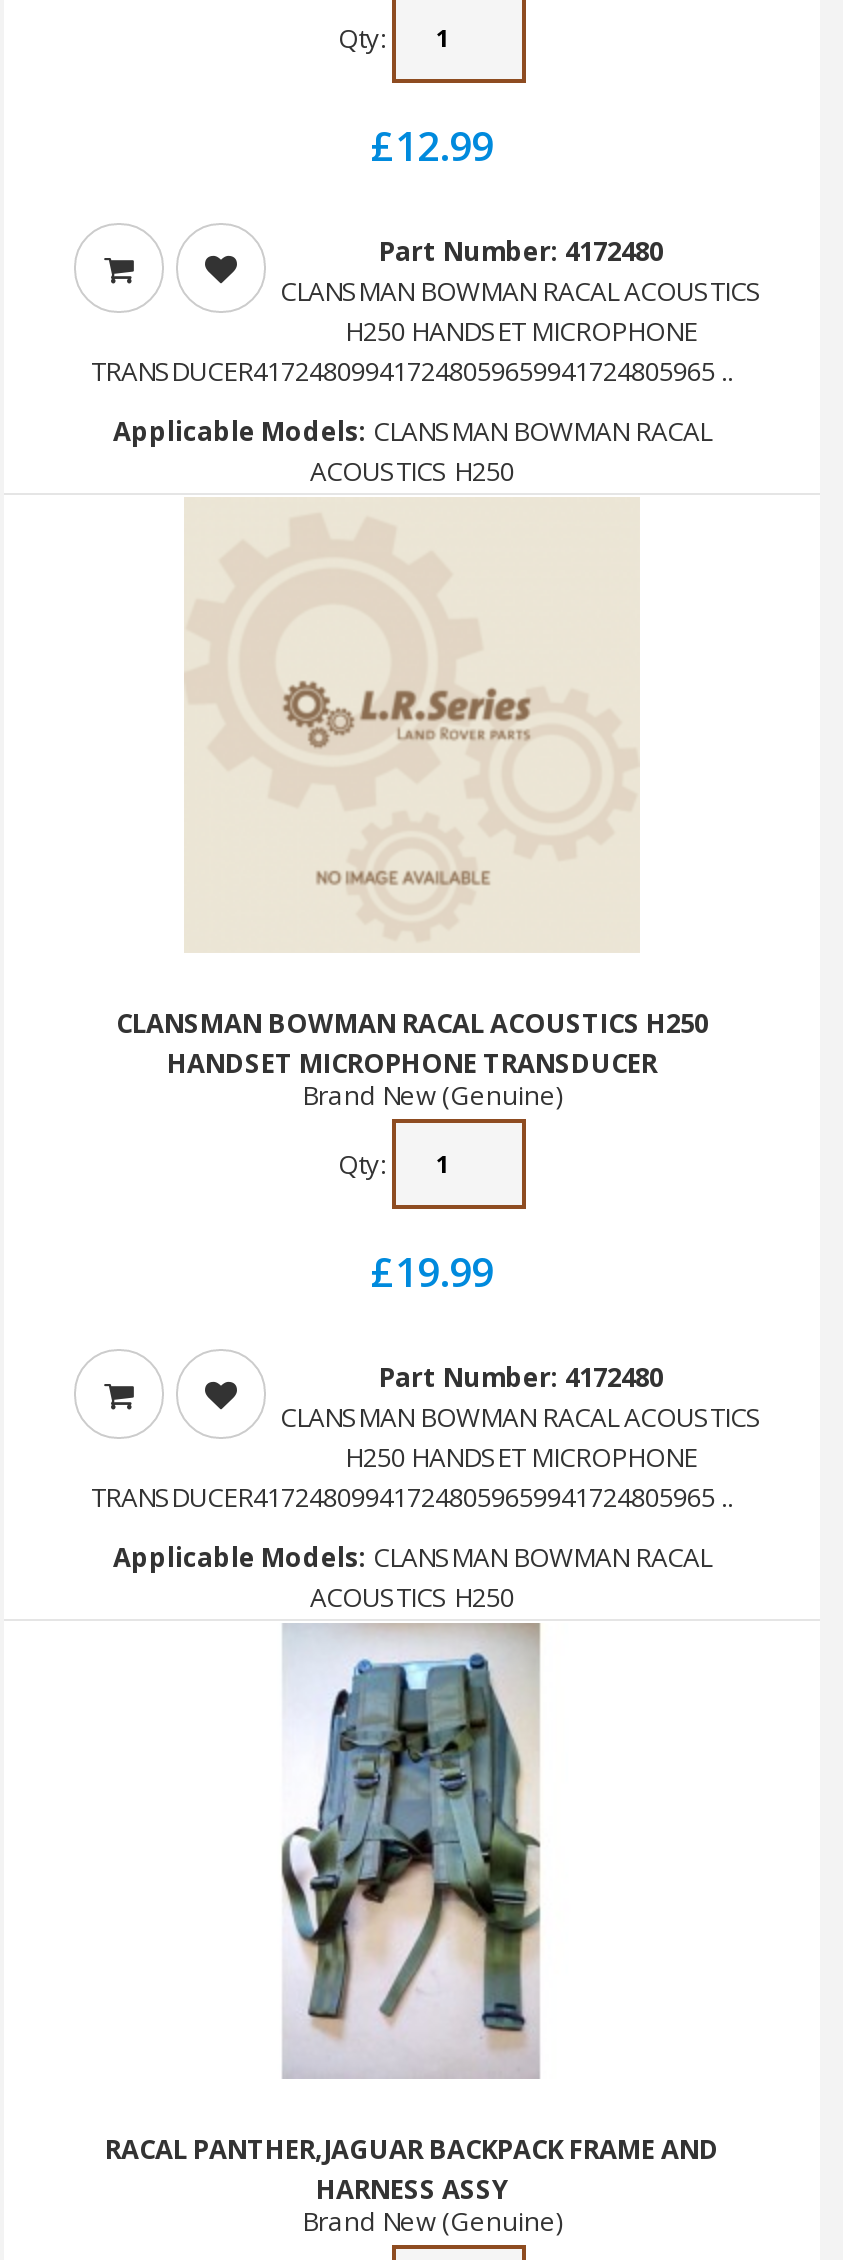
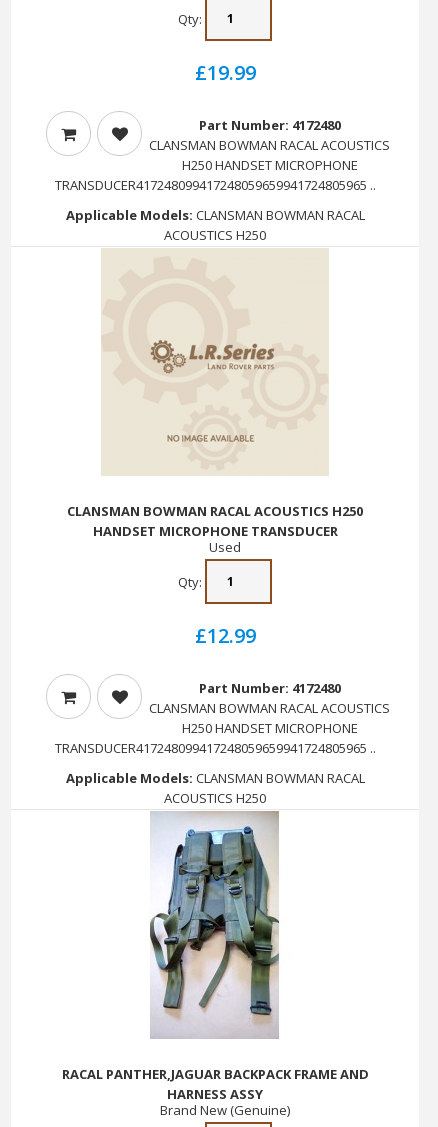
[371,118,493,172] £12.99 -> [194,58,255,85] £19.99
[302,1076,562,1112] Brand New (Genuine) -> [209,537,241,555] Used
[371,1244,493,1298] £19.99 -> [194,621,255,648] £12.99

